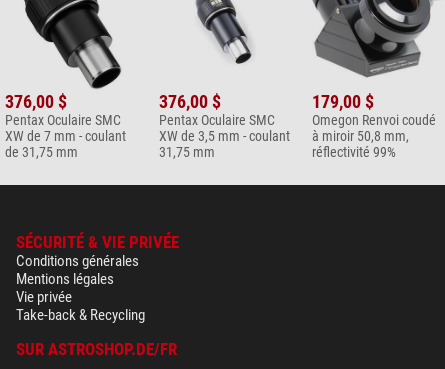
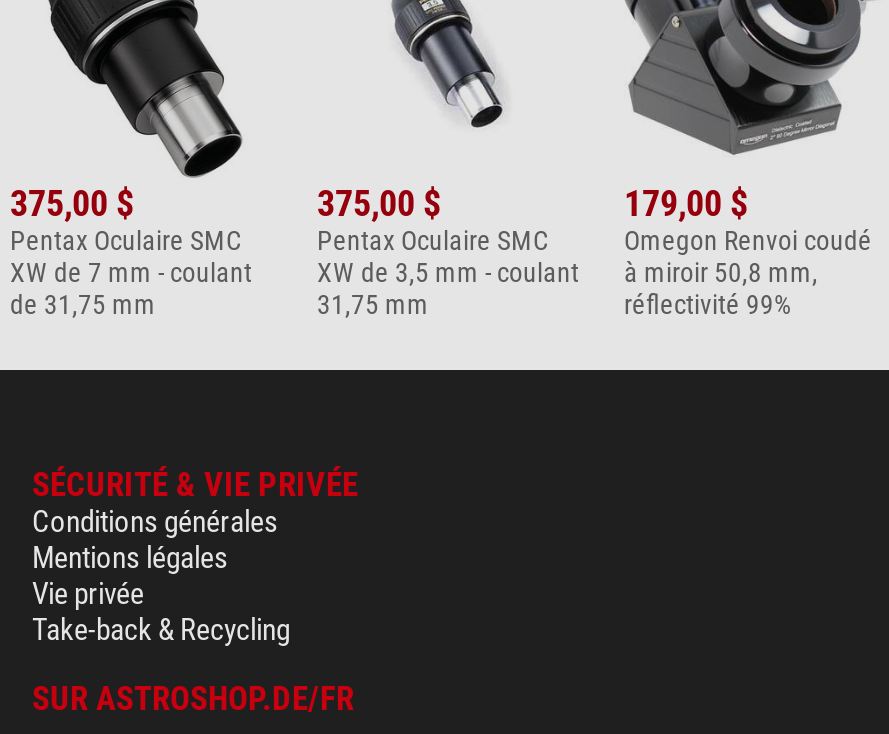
[5,91,67,112] 376,00 $ -> [10,182,134,224] 375,00 $
[158,91,220,112] 376,00 $ -> [317,182,441,224] 375,00 $

